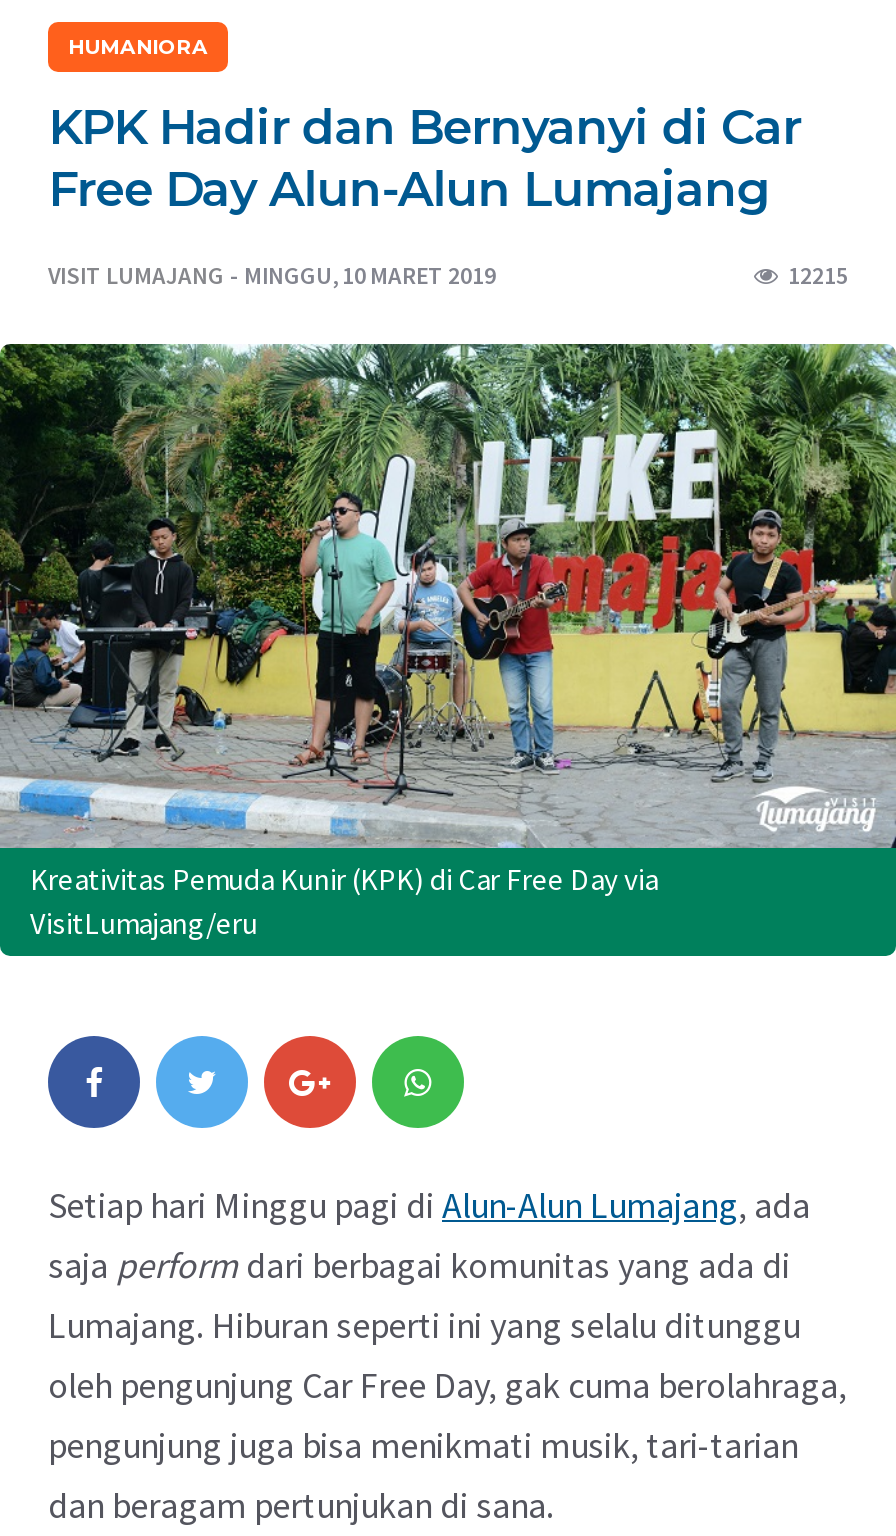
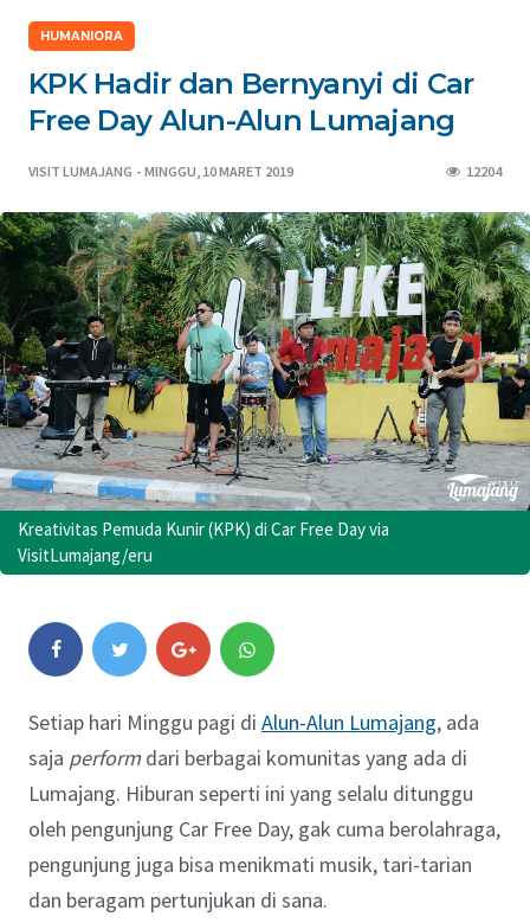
[788,260,848,290] 12215 -> [466,162,502,180] 12204

